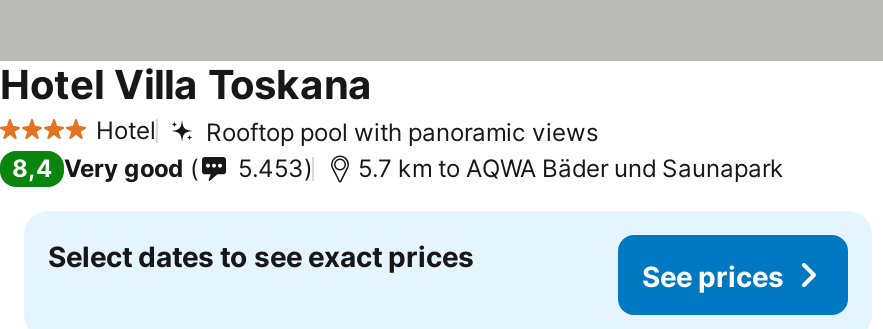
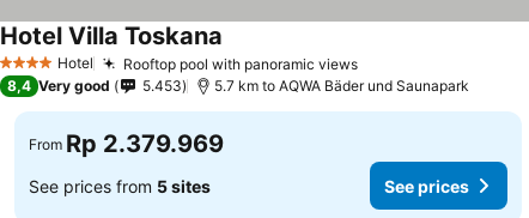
[48,239,474,273] Select dates to see exact prices -> [29,129,224,196] From Rp 2.379.969 | See prices from 5 sites

